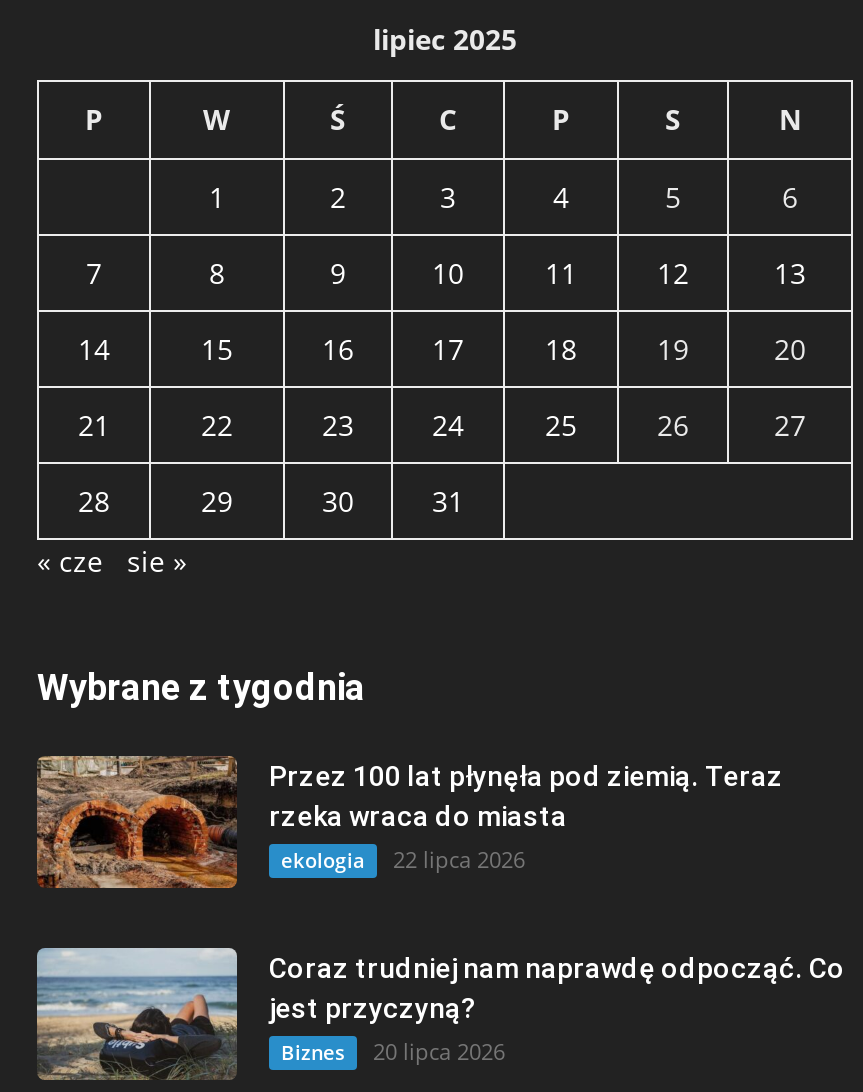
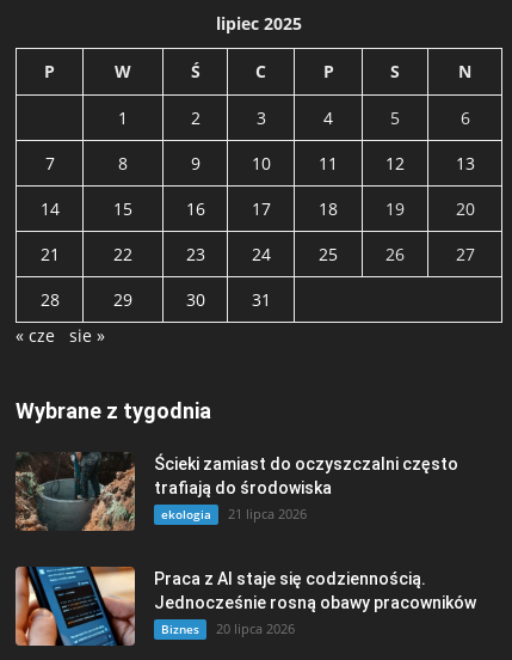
[35,754,783,890] [image] | Przez 100 lat płynęła pod ziemią. Teraz | rzeka wraca do miasta -> [16,452,458,532] [image] | Ścieki zamiast do oczyszczalni często | trafiają do środowiska
[281,843,525,873] ekologia 22 lipca 2026 -> [161,504,307,522] ekologia 21 lipca 2026
[35,946,845,1082] [image] | Coraz trudniej nam naprawdę odpocząć. Co | jest przyczyną? -> [14,566,476,647] [image] | Praca z AI staje się codziennością. | Jednocześnie rosną obawy pracowników

